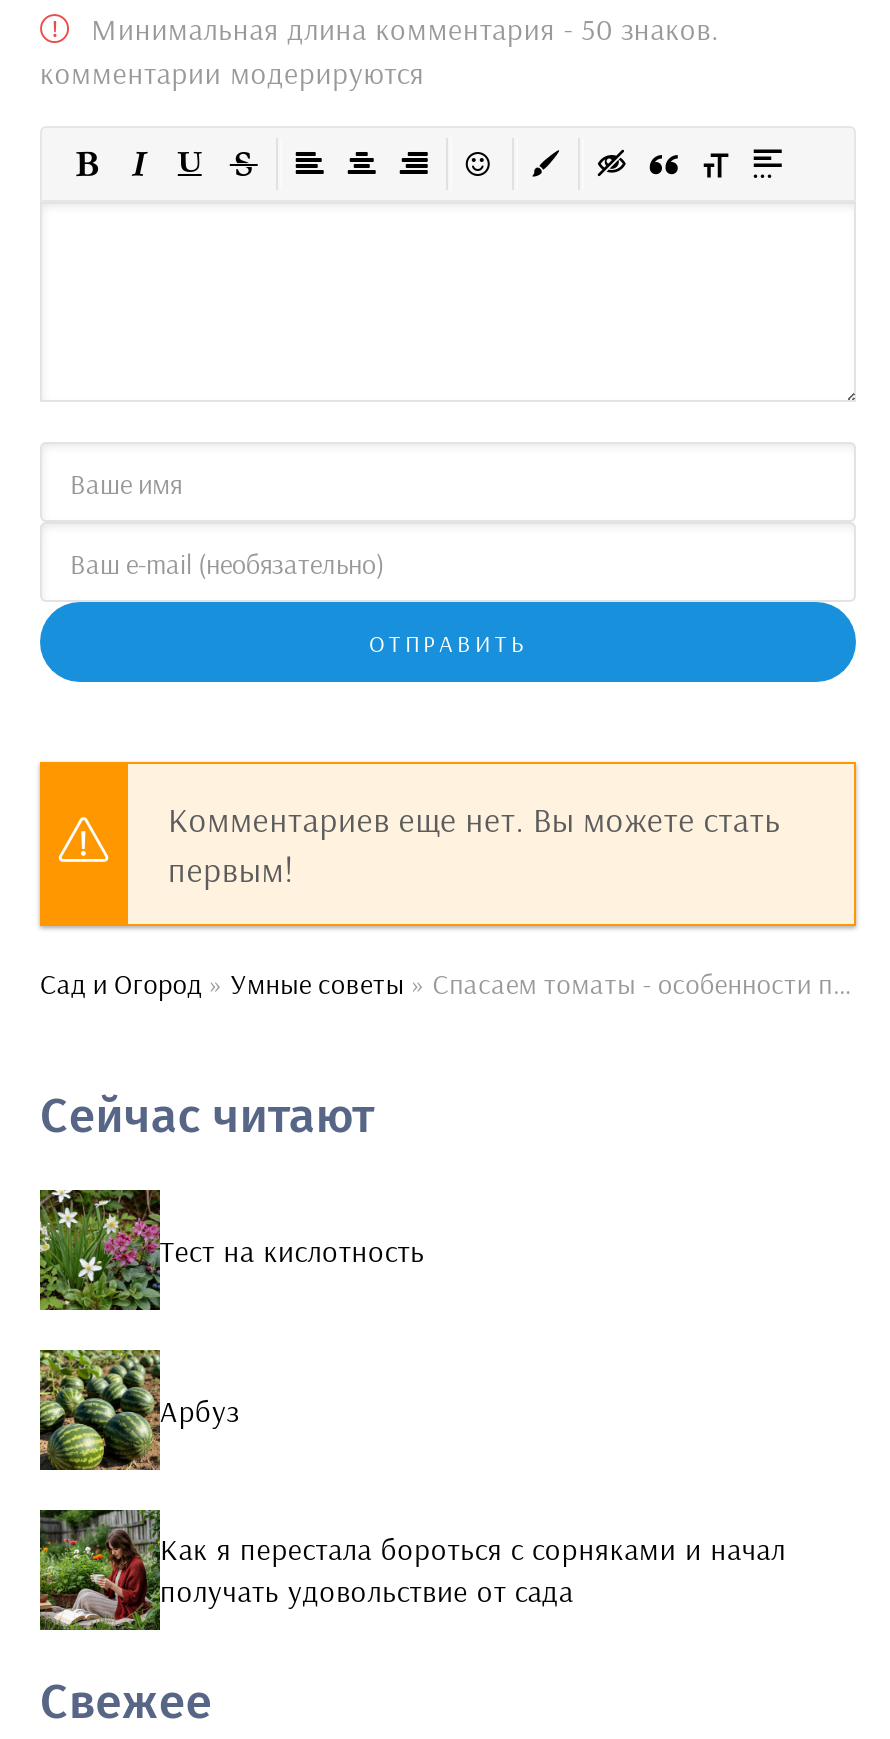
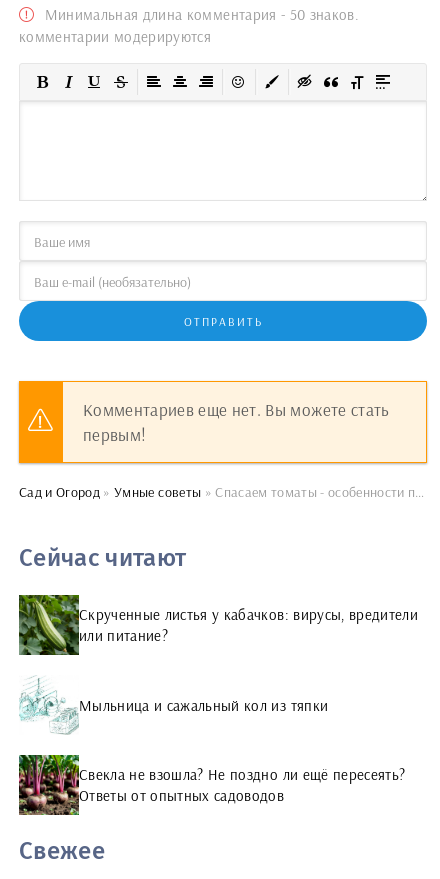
[38,1190,425,1312] [image] | Тест на кислотность -> [19,594,418,655] [image] | Скрученные листья у кабачков: вирусы, вредители | или питание?
[38,1348,239,1472] [image] | Арбуз -> [19,675,328,735] [image] | Мыльница и сажальный кол из тяпки
[38,1508,786,1630] [image] | Как я перестала бороться с сорняками и начал | получать удовольствие от сада -> [18,754,405,816] [image] | Свекла не взошла? Не поздно ли ещё пересеять? | Ответы от опытных садоводов

